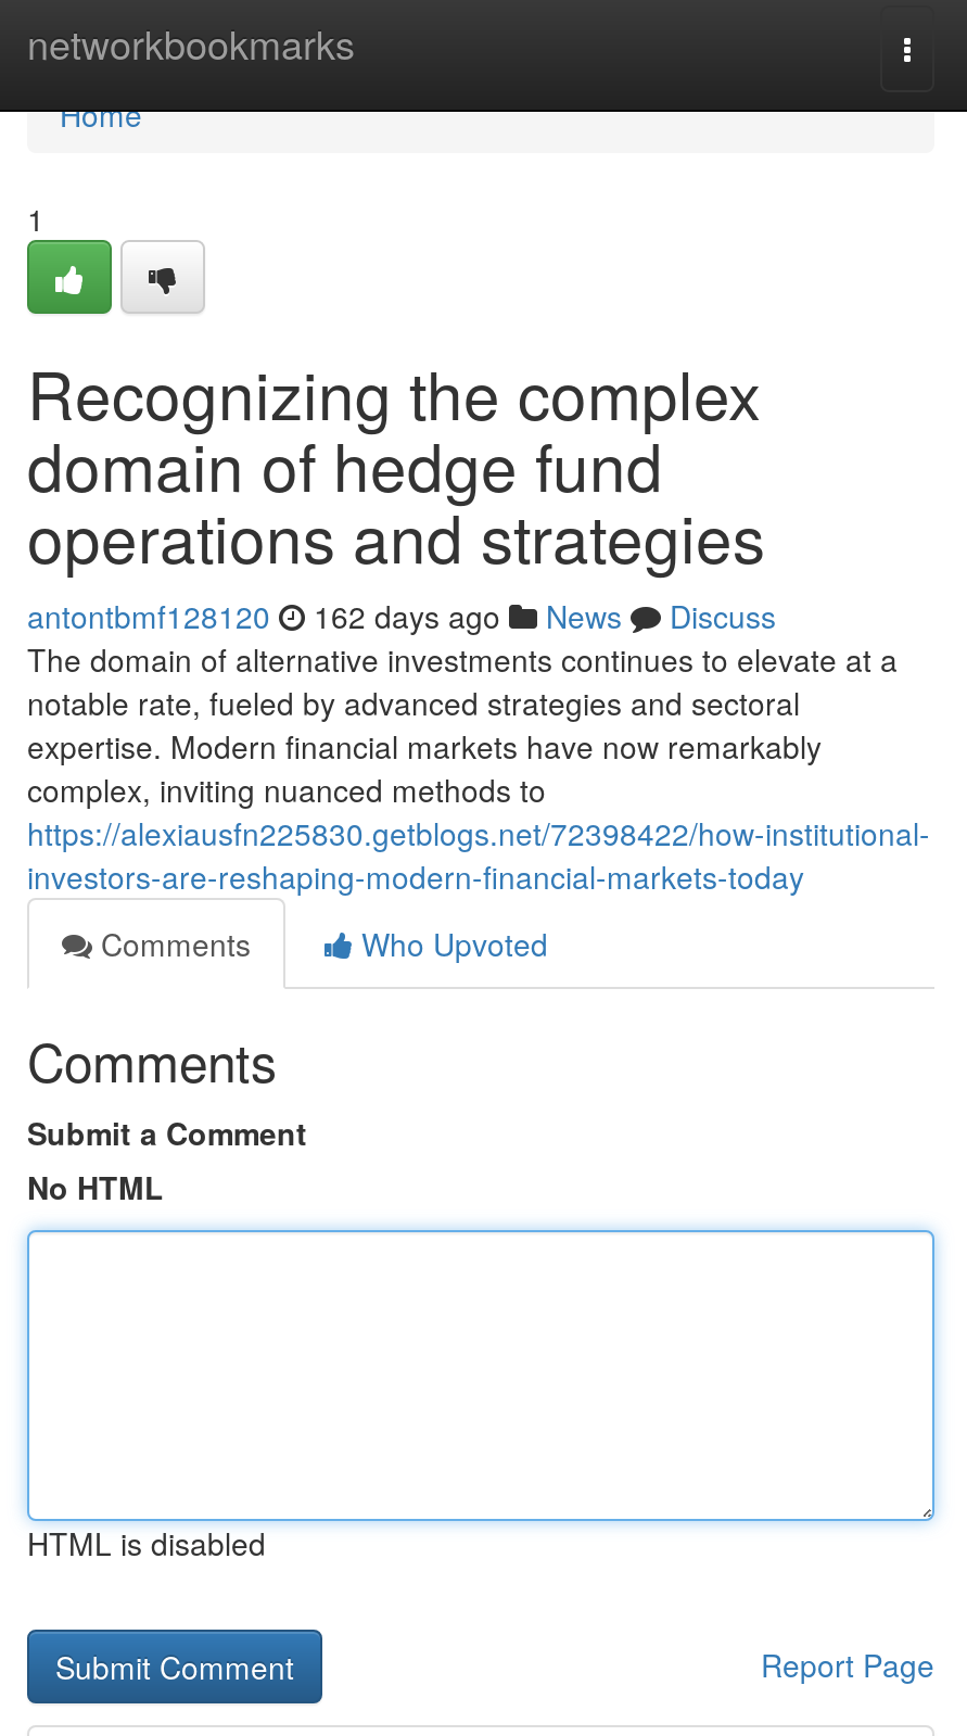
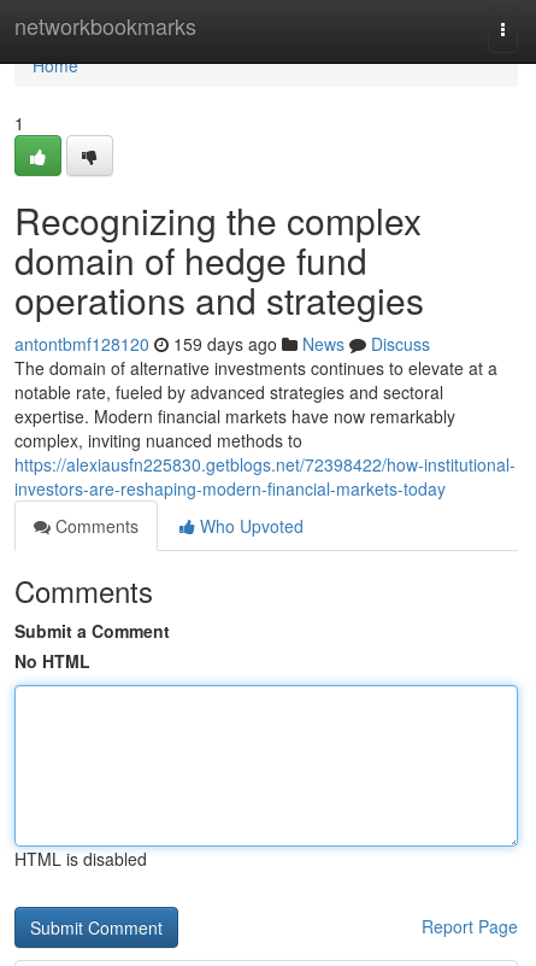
[27,594,776,637] antontbmf128120 162 days ago News Discuss -> [14,332,430,356] antontbmf128120 159 days ago News Discuss

